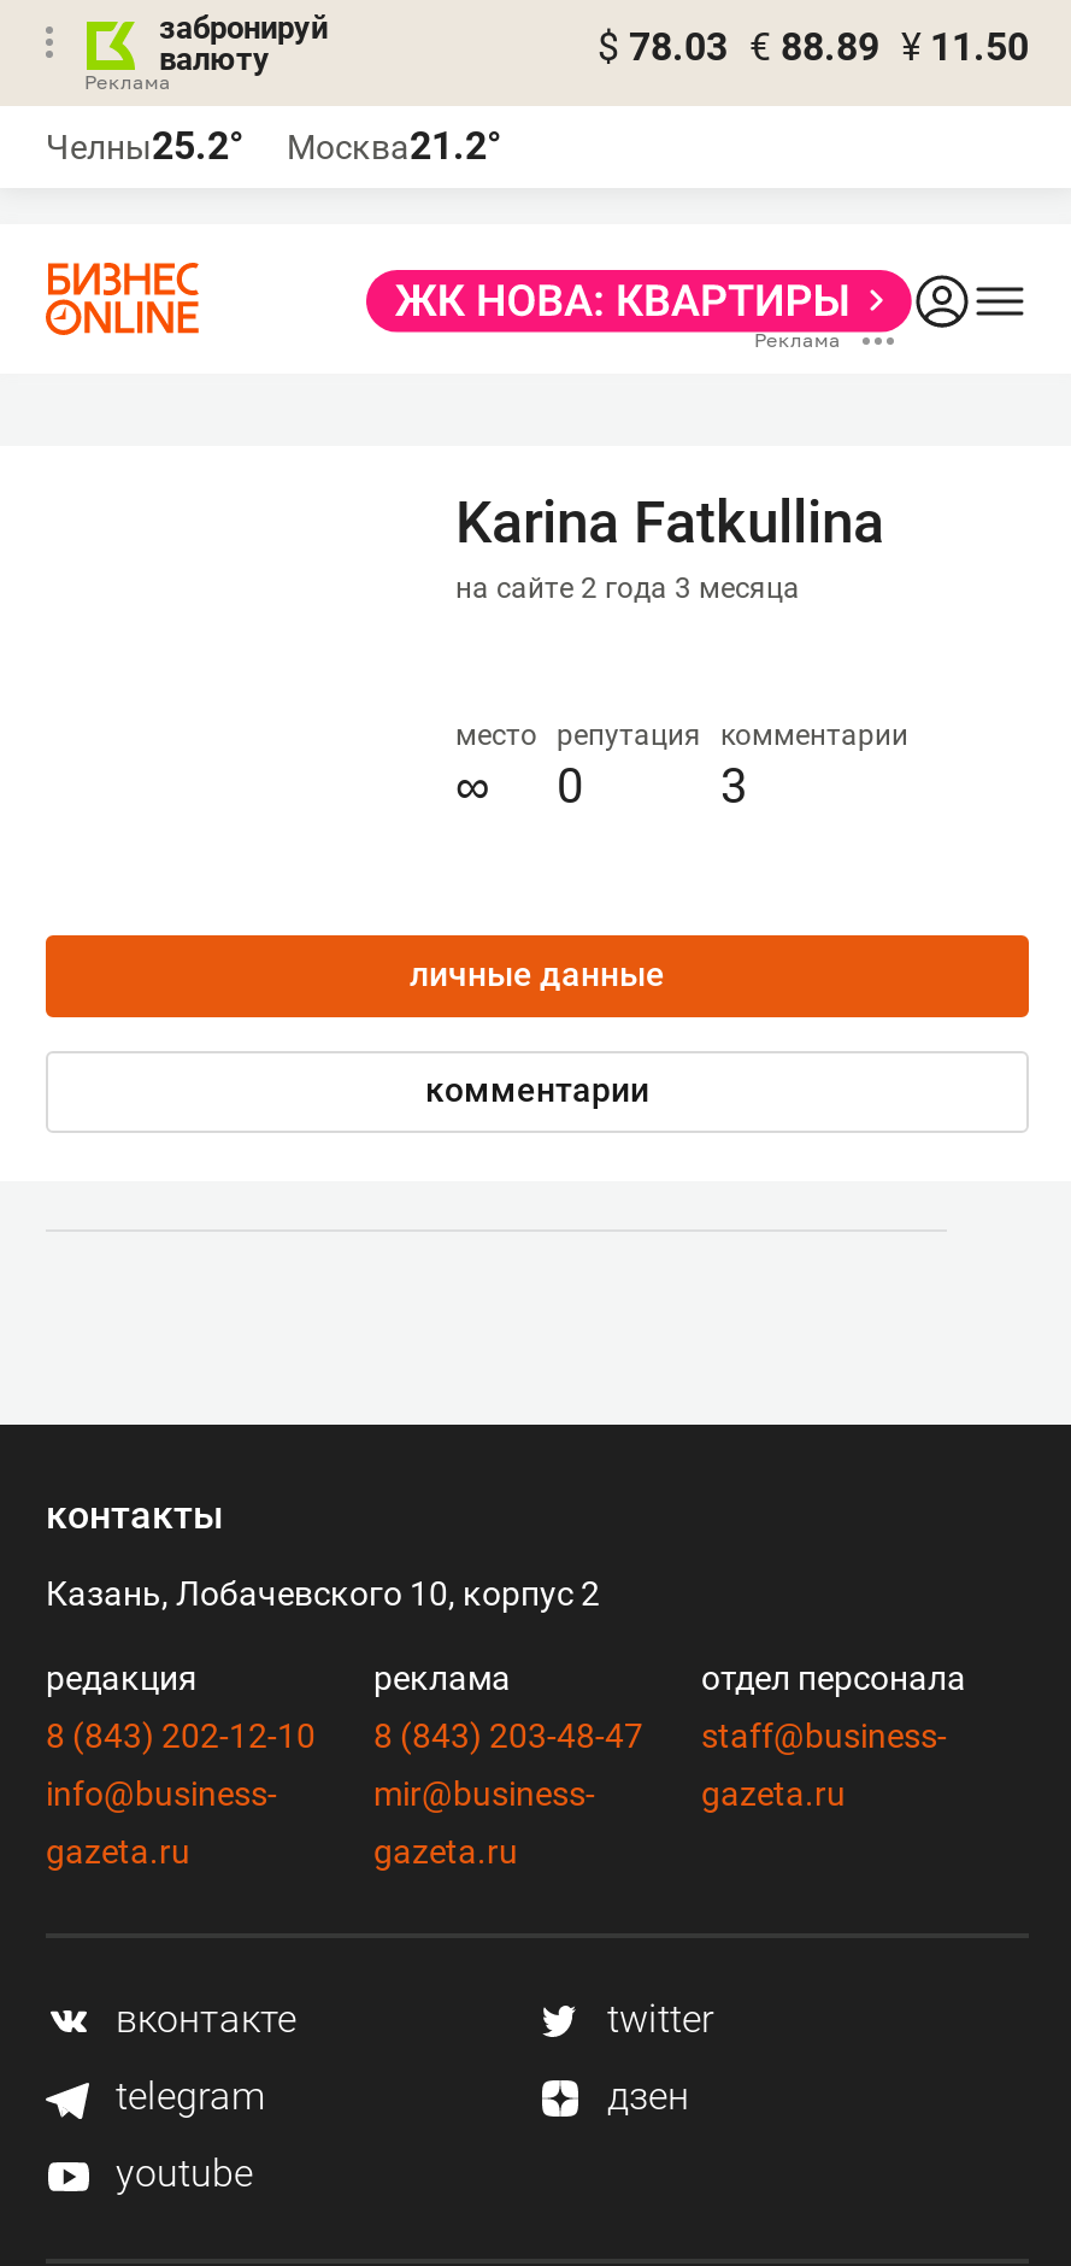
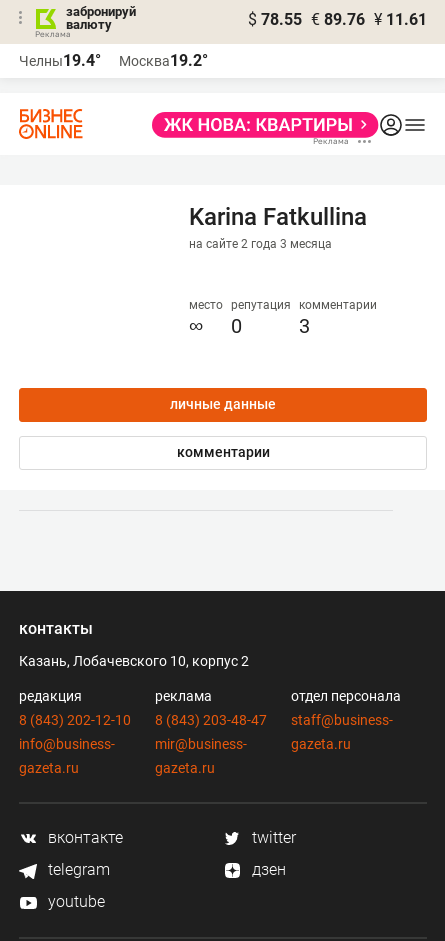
[598,24,1029,70] $ 78.03 € 88.89 ¥ 11.50 -> [248,10,427,29] $ 78.55 € 89.76 ¥ 11.61
[46,123,243,169] Челны25.2° -> [19,51,101,70] Челны19.4°
[287,123,501,169] Москва21.2° -> [119,51,208,70] Москва19.2°

